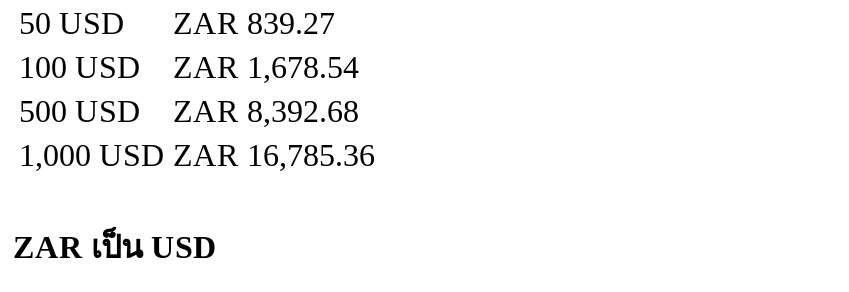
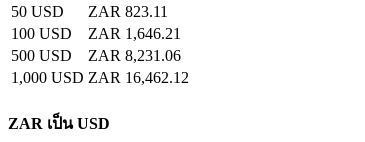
[19,6,335,40] 50 USD ZAR 839.27 -> [11,3,168,20] 50 USD ZAR 823.11
[19,50,359,84] 100 USD ZAR 1,678.54 -> [11,25,181,42] 100 USD ZAR 1,646.21
[19,94,359,128] 500 USD ZAR 8,392.68 -> [11,47,181,64] 500 USD ZAR 8,231.06
[19,138,375,172] 1,000 USD ZAR 16,785.36 -> [11,69,189,86] 1,000 USD ZAR 16,462.12

